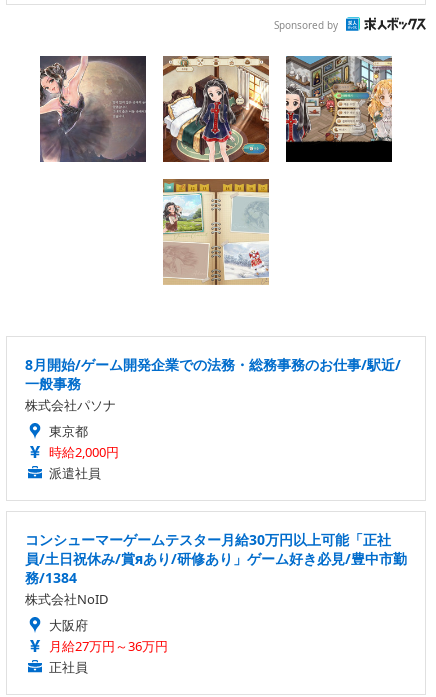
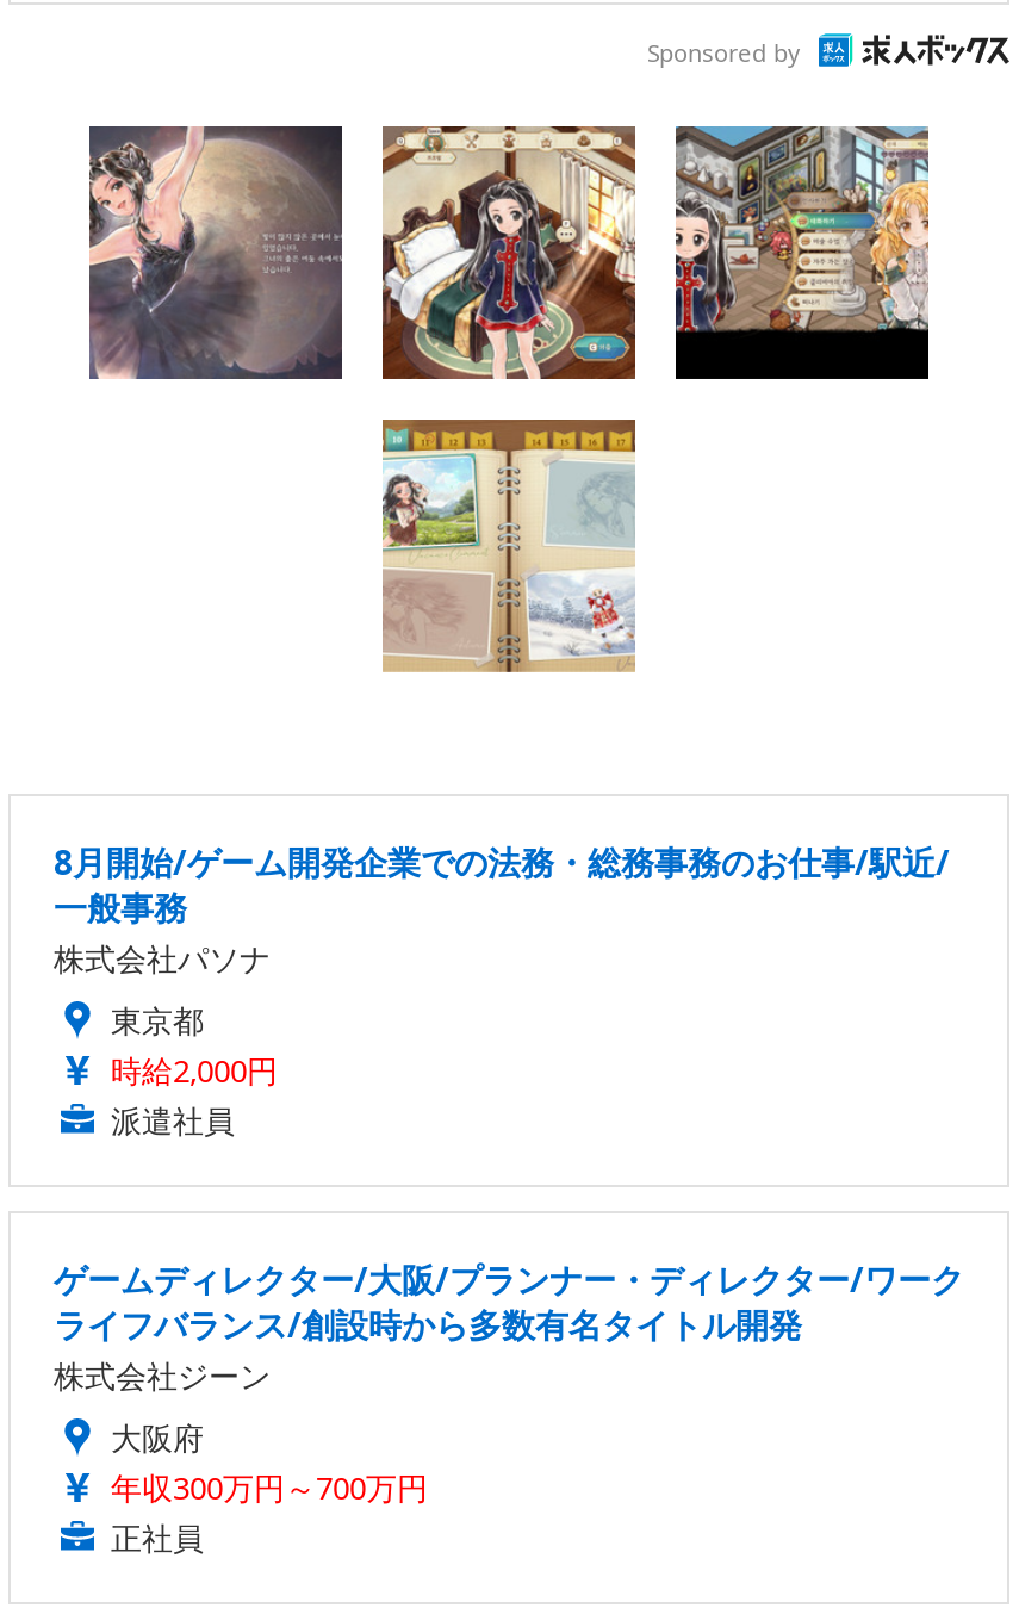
[25,530,407,608] コンシューマーゲームテスター月給30万円以上可能「正社 | 員/土日祝休み/賞яあり/研修あり」ゲーム好き必見/豊中市勤 | 務/1384 | 株式会社NoID -> [54,1257,964,1398] ゲームディレクター/大阪/プランナー・ディレクター/ワーク | ライフバランス/創設時から多数有名タイトル開発 | 株式会社ジーン
[49,637,168,655] 月給27万円～36万円 -> [111,1467,428,1510] 年収300万円～700万円

